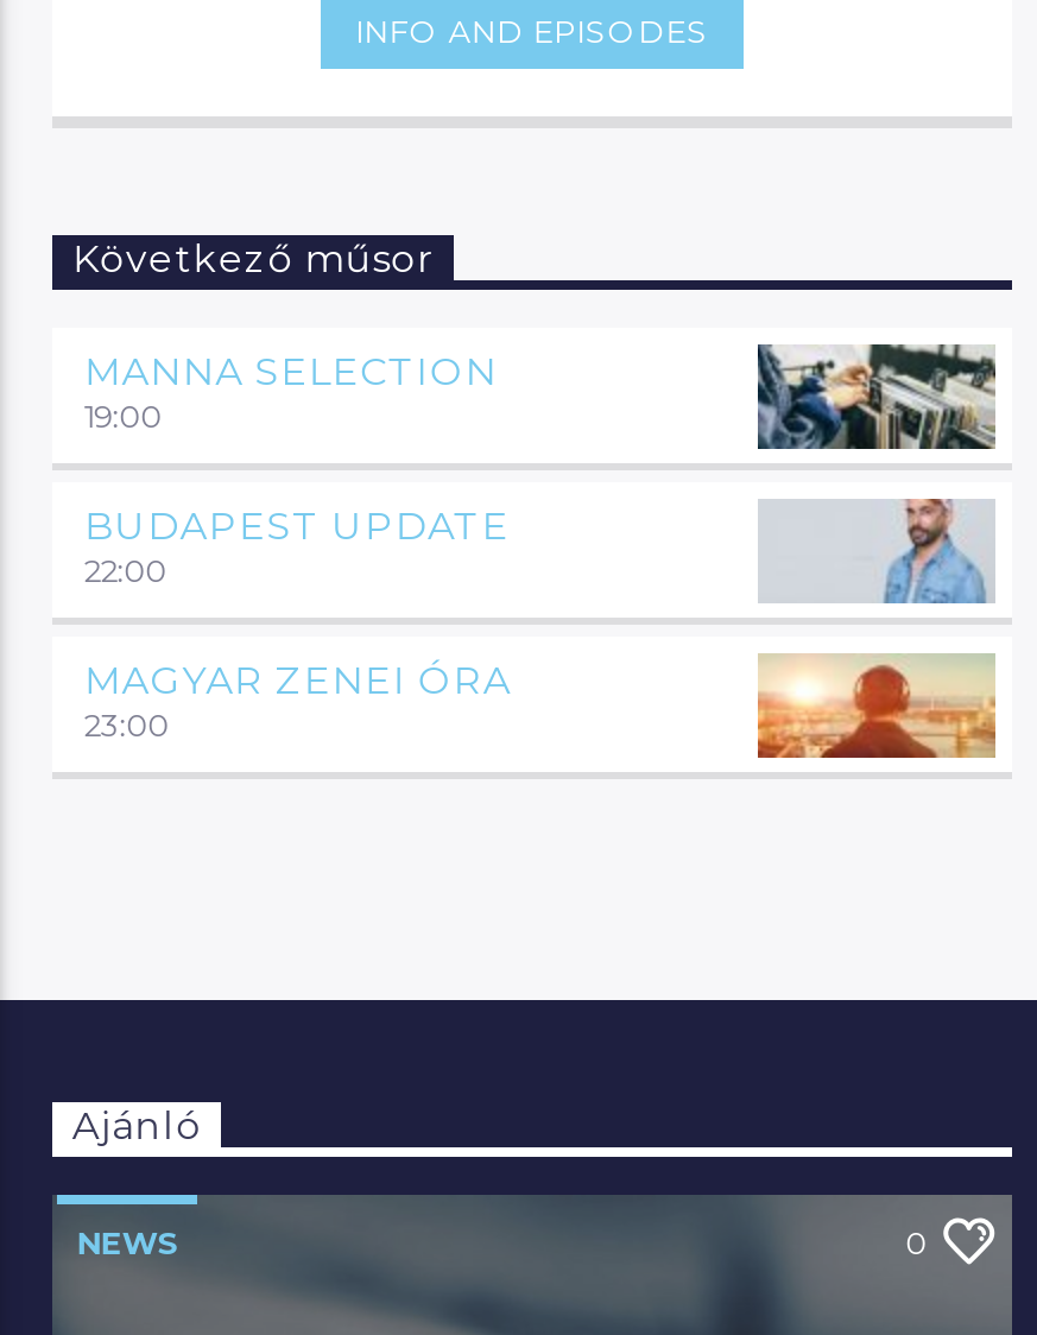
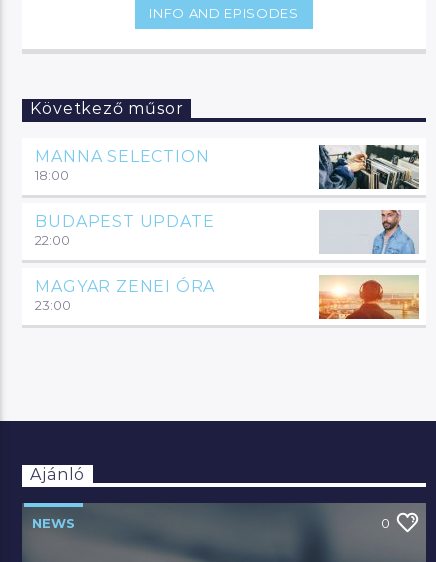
[84,396,162,434] 19:00 -> [35,167,69,183] 18:00

